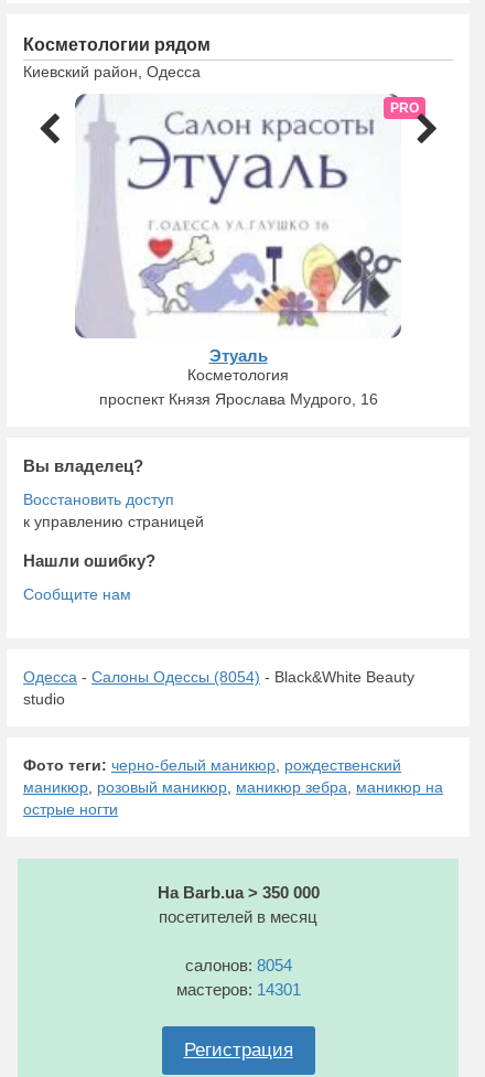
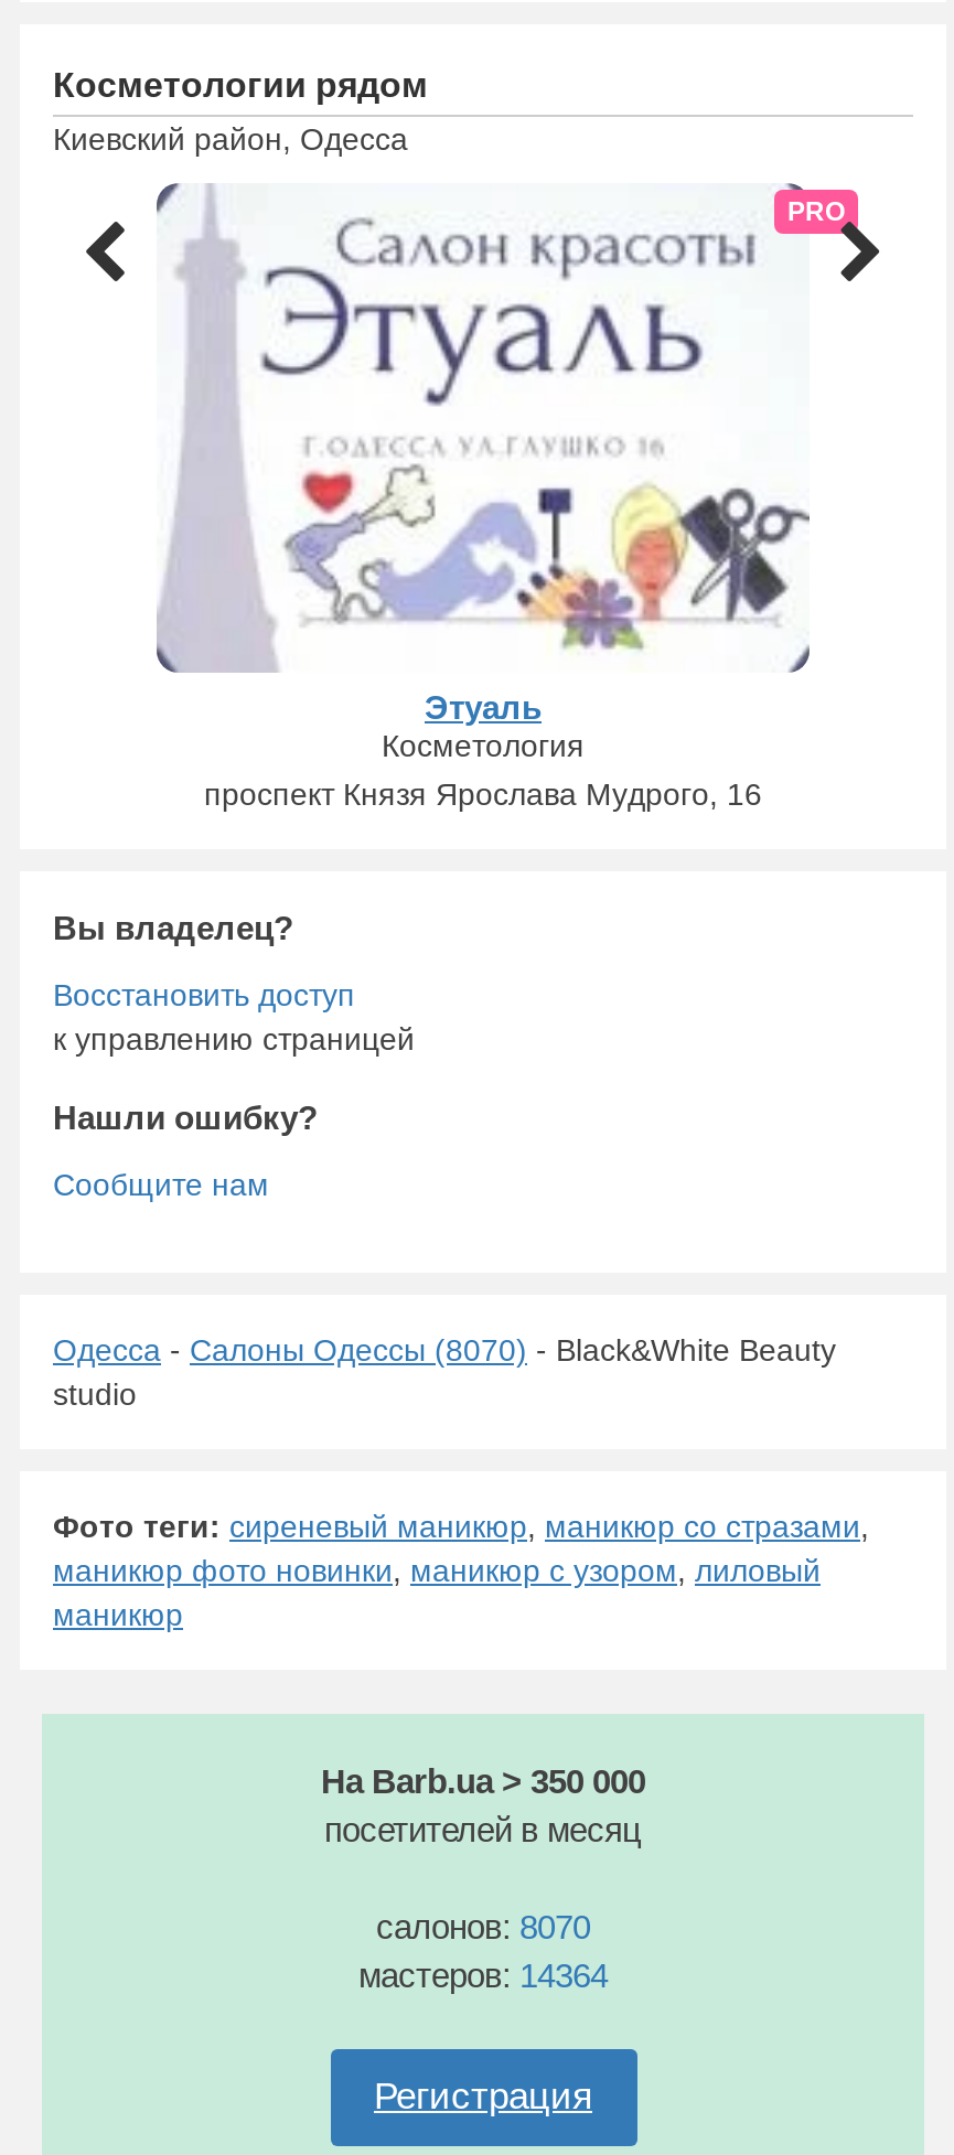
[23,668,414,686] Одесса - Салоны Одессы (8054) - Black&White Beauty -> [53,1333,836,1368] Одесса - Салоны Одессы (8070) - Black&White Beauty
[23,757,443,818] Фото теги: черно-белый маникюр, рождественский | маникюр, розовый маникюр, маникюр зебра, маникюр на | острые ногти -> [53,1509,869,1633] Фото теги: сиреневый маникюр, маникюр со стразами, | маникюр фото новинки, маникюр с узором, лиловый | маникюр
[185,956,292,975] салонов: 8054 -> [376,1909,590,1946] салонов: 8070
[176,980,300,999] мастеров: 14301 -> [358,1957,608,1995] мастеров: 14364

